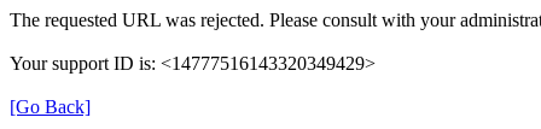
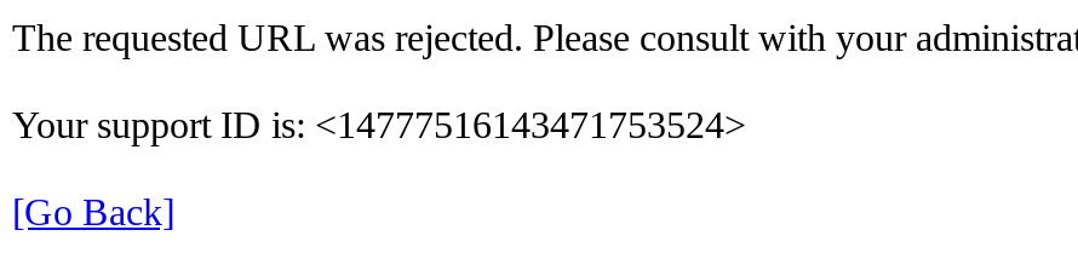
[10,53,376,74] Your support ID is: <14777516143320349429> -> [12,104,746,145] Your support ID is: <14777516143471753524>

